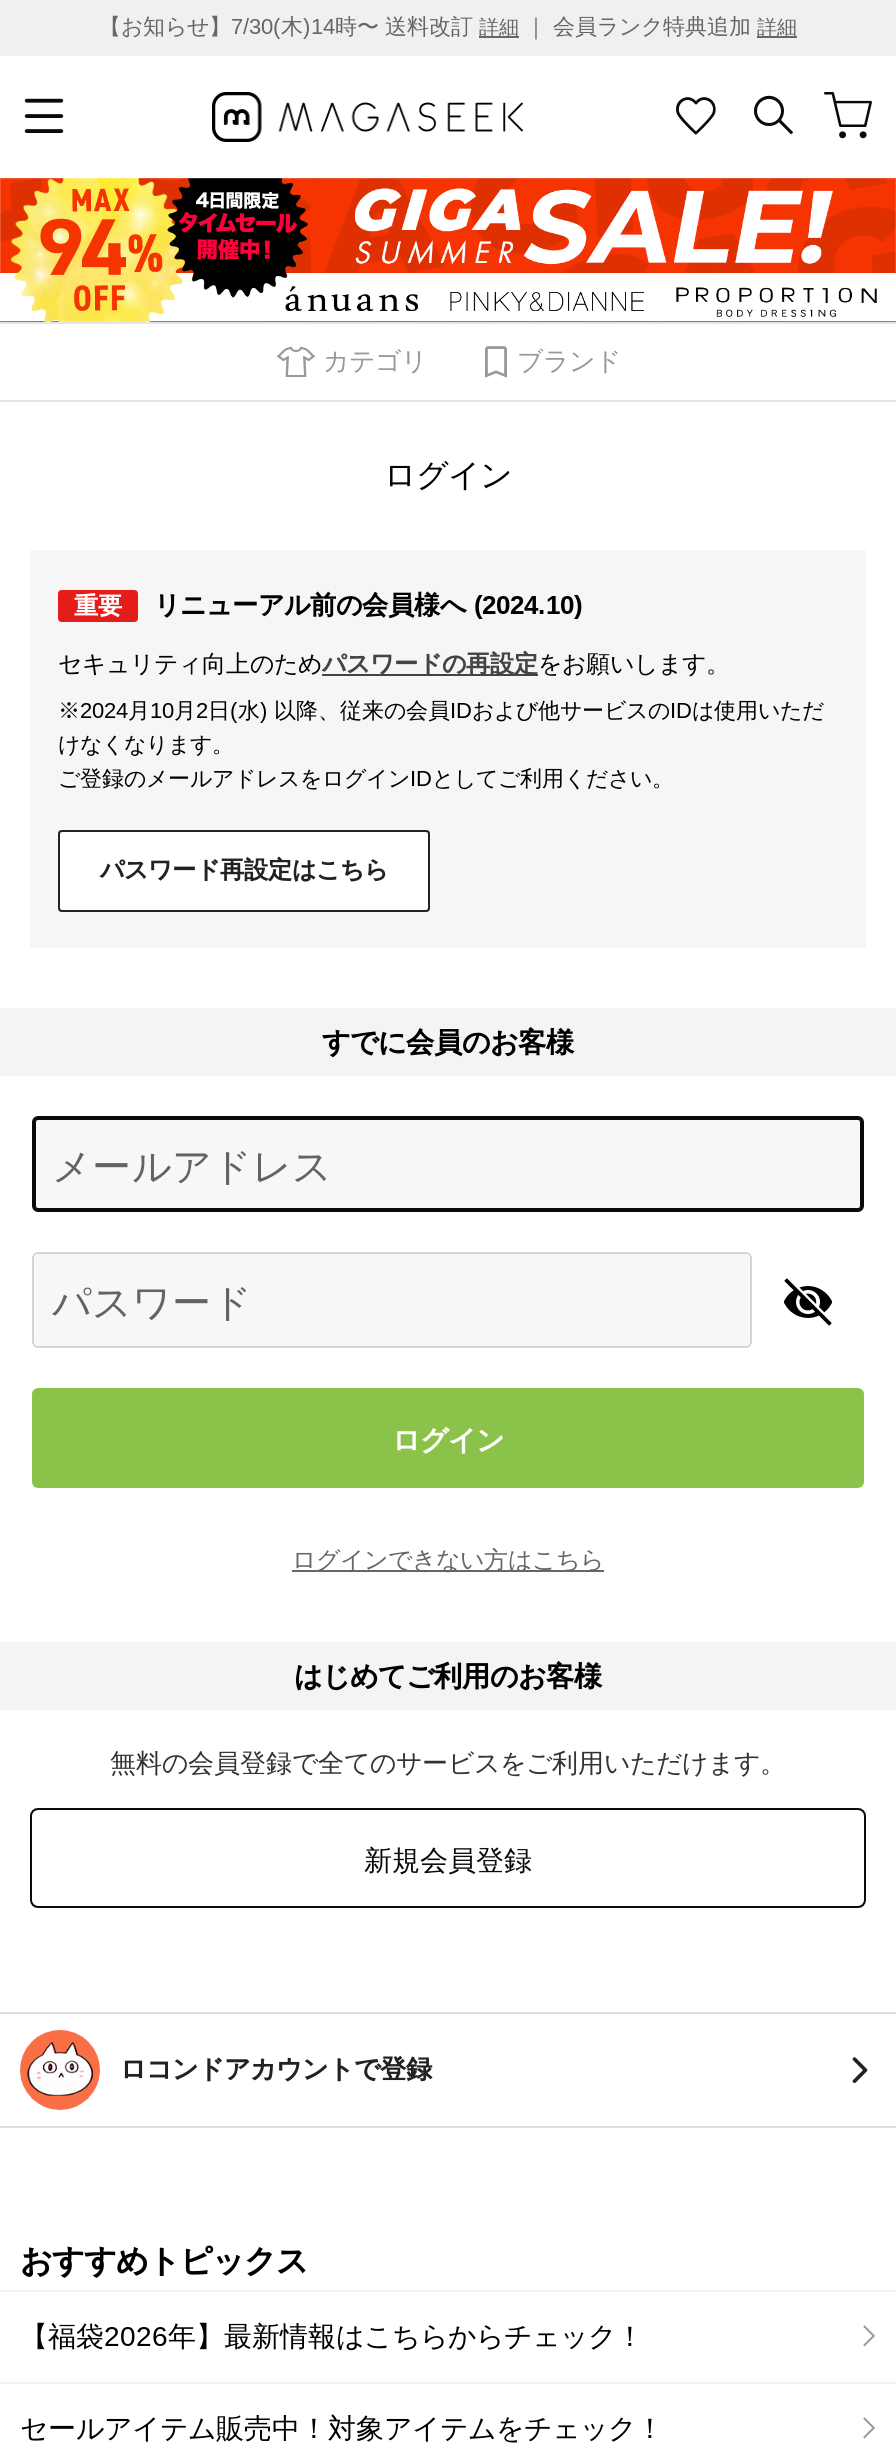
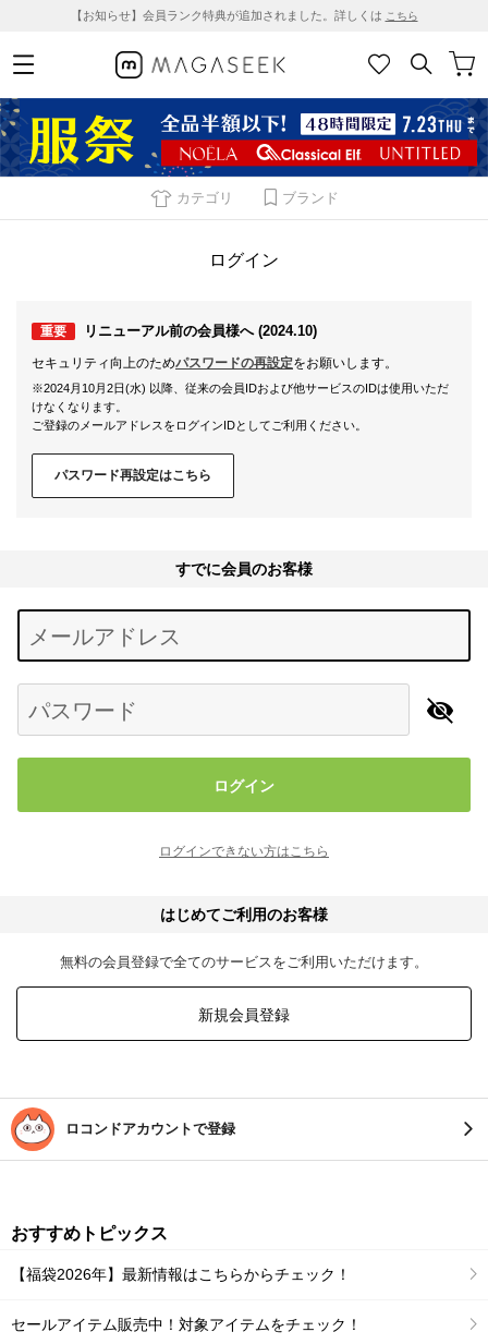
[99,14,797,38] 【お知らせ】7/30(木)14時〜 送料改訂詳細｜ 会員ランク特典追加詳細 -> [70,9,418,22] 【お知らせ】会員ランク特典が追加されました。詳しくはこちら
[6,176,890,324] [image] -> [3,97,485,178] [image]

